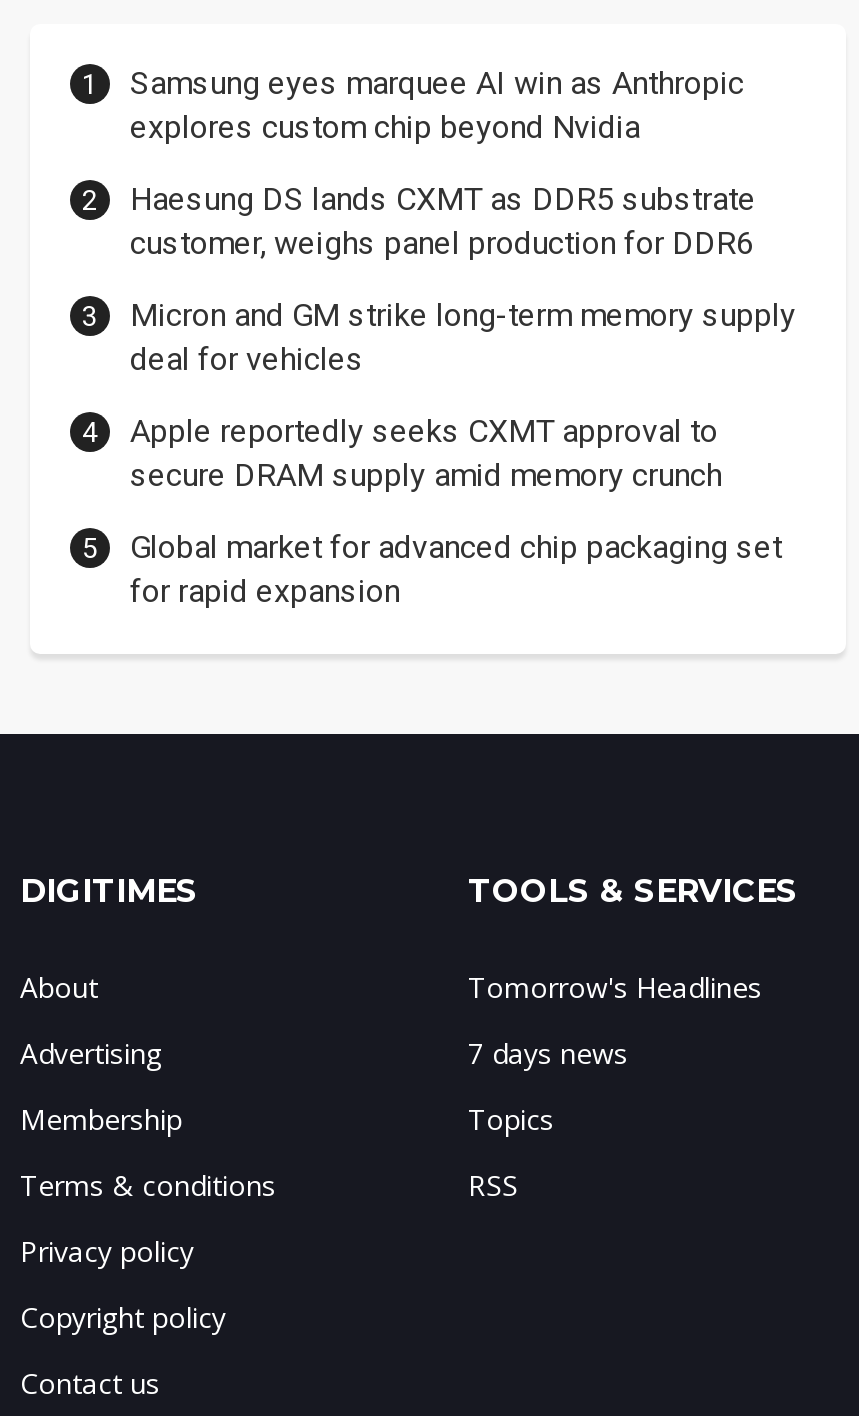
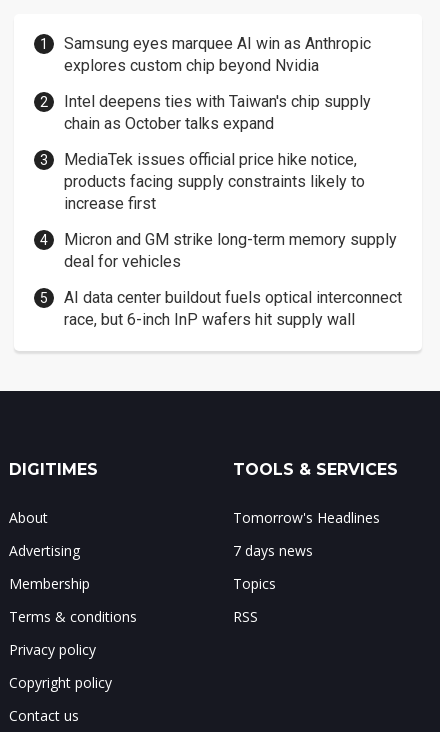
[130,179,756,261] Haesung DS lands CXMT as DDR5 substrate | customer, weighs panel production for DDR6 -> [64,92,371,213] Intel deepens ties with Taiwan's chip supply | chain as October talks expand | MediaTek issues official price hike notice, | products facing supply constraints likely to | increase first
moved [130,295,796,377] -> [64,230,397,271]: Micron and GM strike long-term memory supply | deal for vehicles
[130,411,782,609] Apple reportedly seeks CXMT approval to | secure DRAM supply amid memory crunch | Global market for advanced chip packaging set | for rapid expansion -> [64,288,402,329] AI data center buildout fuels optical interconnect | race, but 6-inch InP wafers hit supply wall

